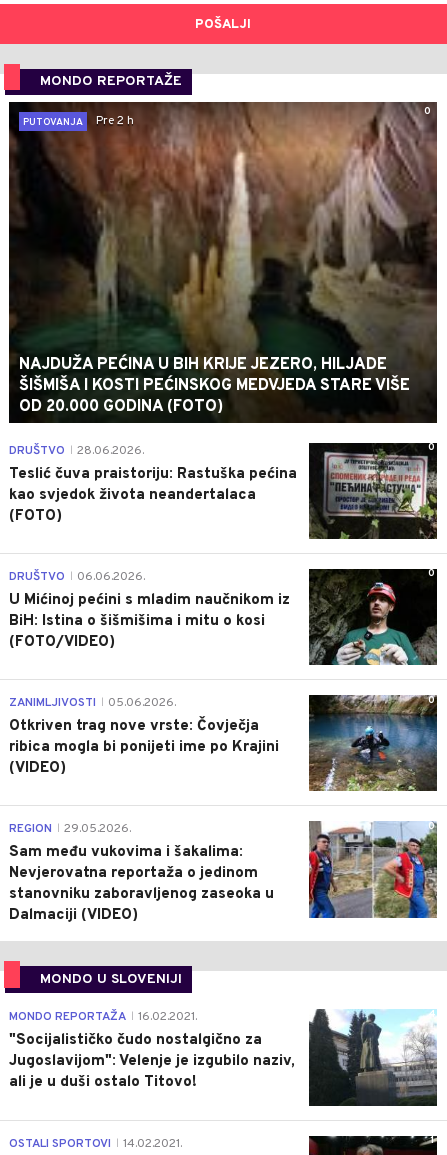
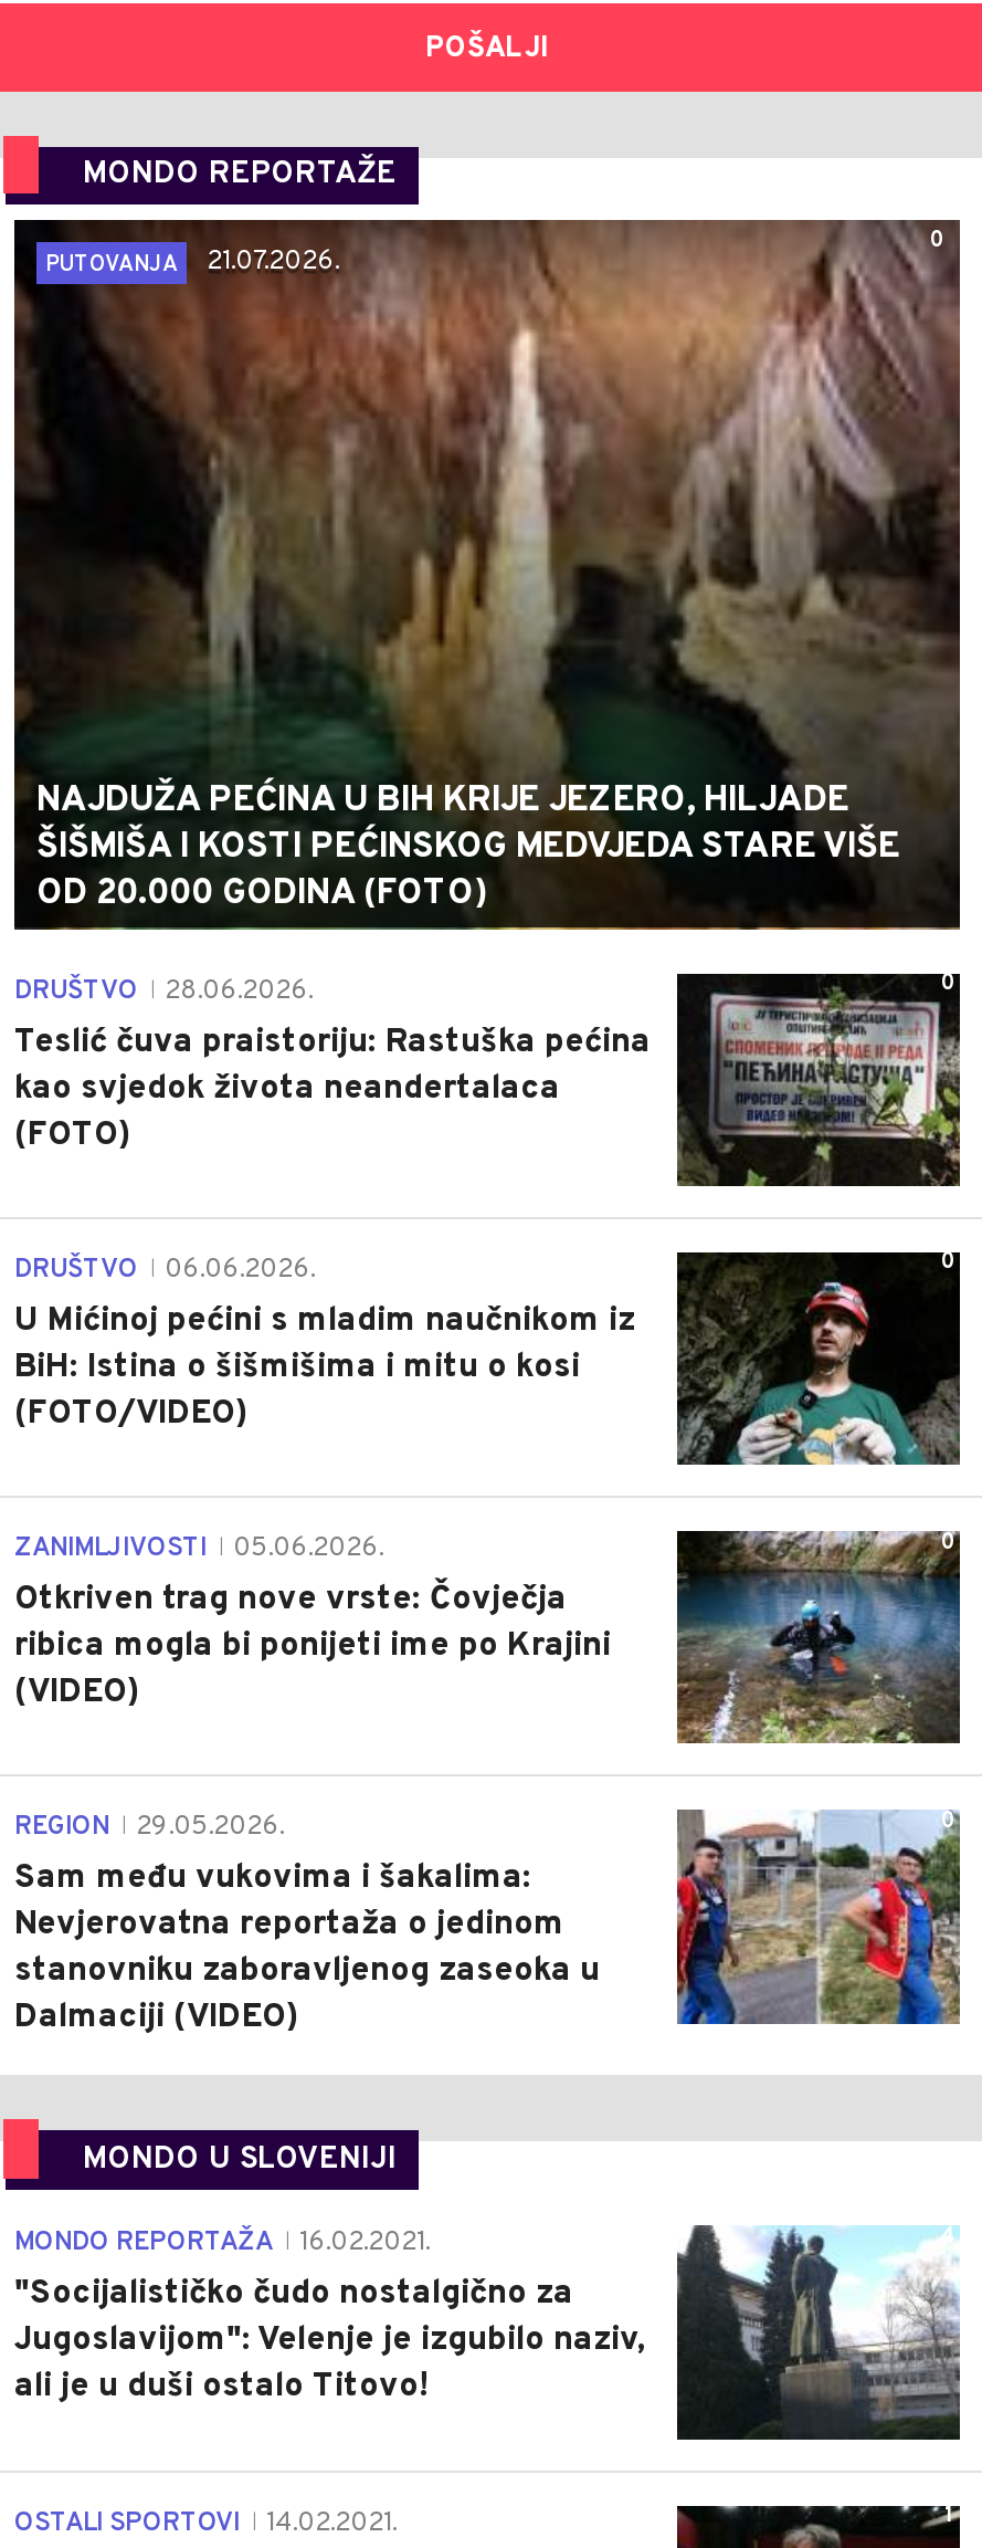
[23,113,134,129] PUTOVANJA Pre 2 h -> [45,244,339,280] PUTOVANJA 21.07.2026.

